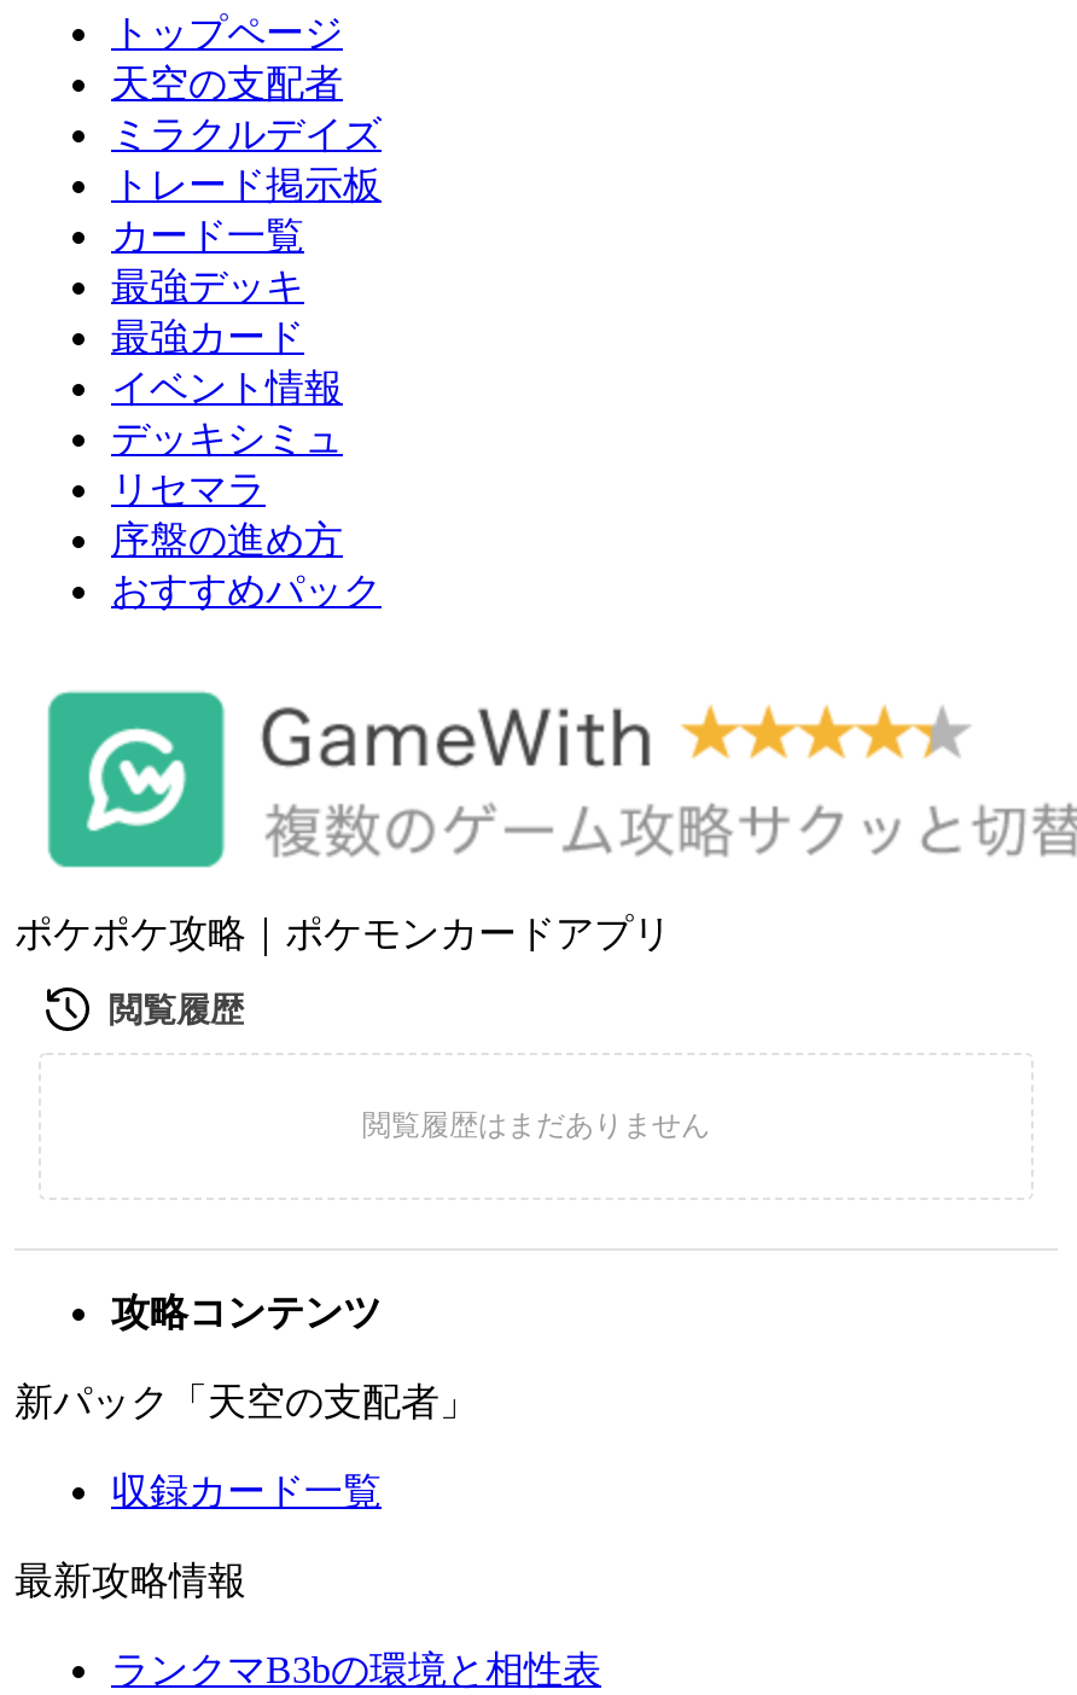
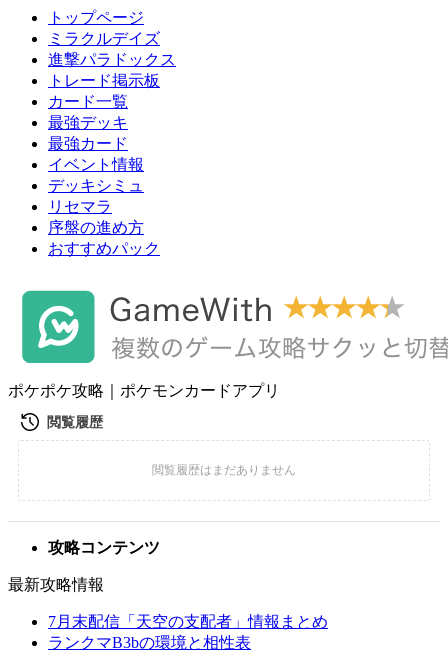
[111,63,343,104] 天空の支配者 -> none
none -> [48,51,176,68] 進撃パラドックス
[14,1381,478,1511] 新パック「天空の支配者」 | 収録カード一覧 -> none
moved [14,1560,246,1601] -> [8,576,104,593]: 最新攻略情報
none -> [48,613,328,630] 7月末配信「天空の支配者」情報まとめ

